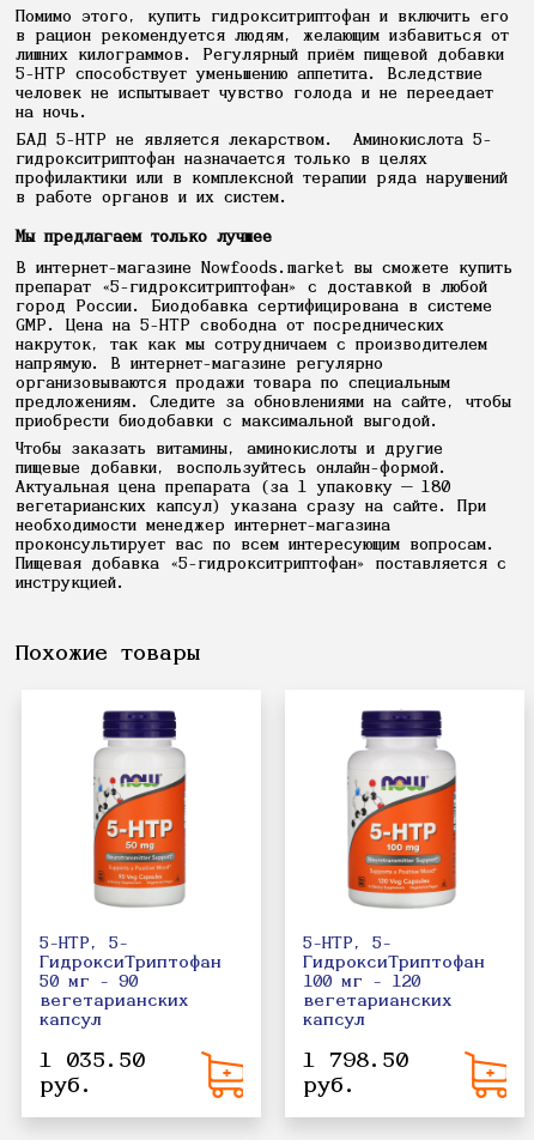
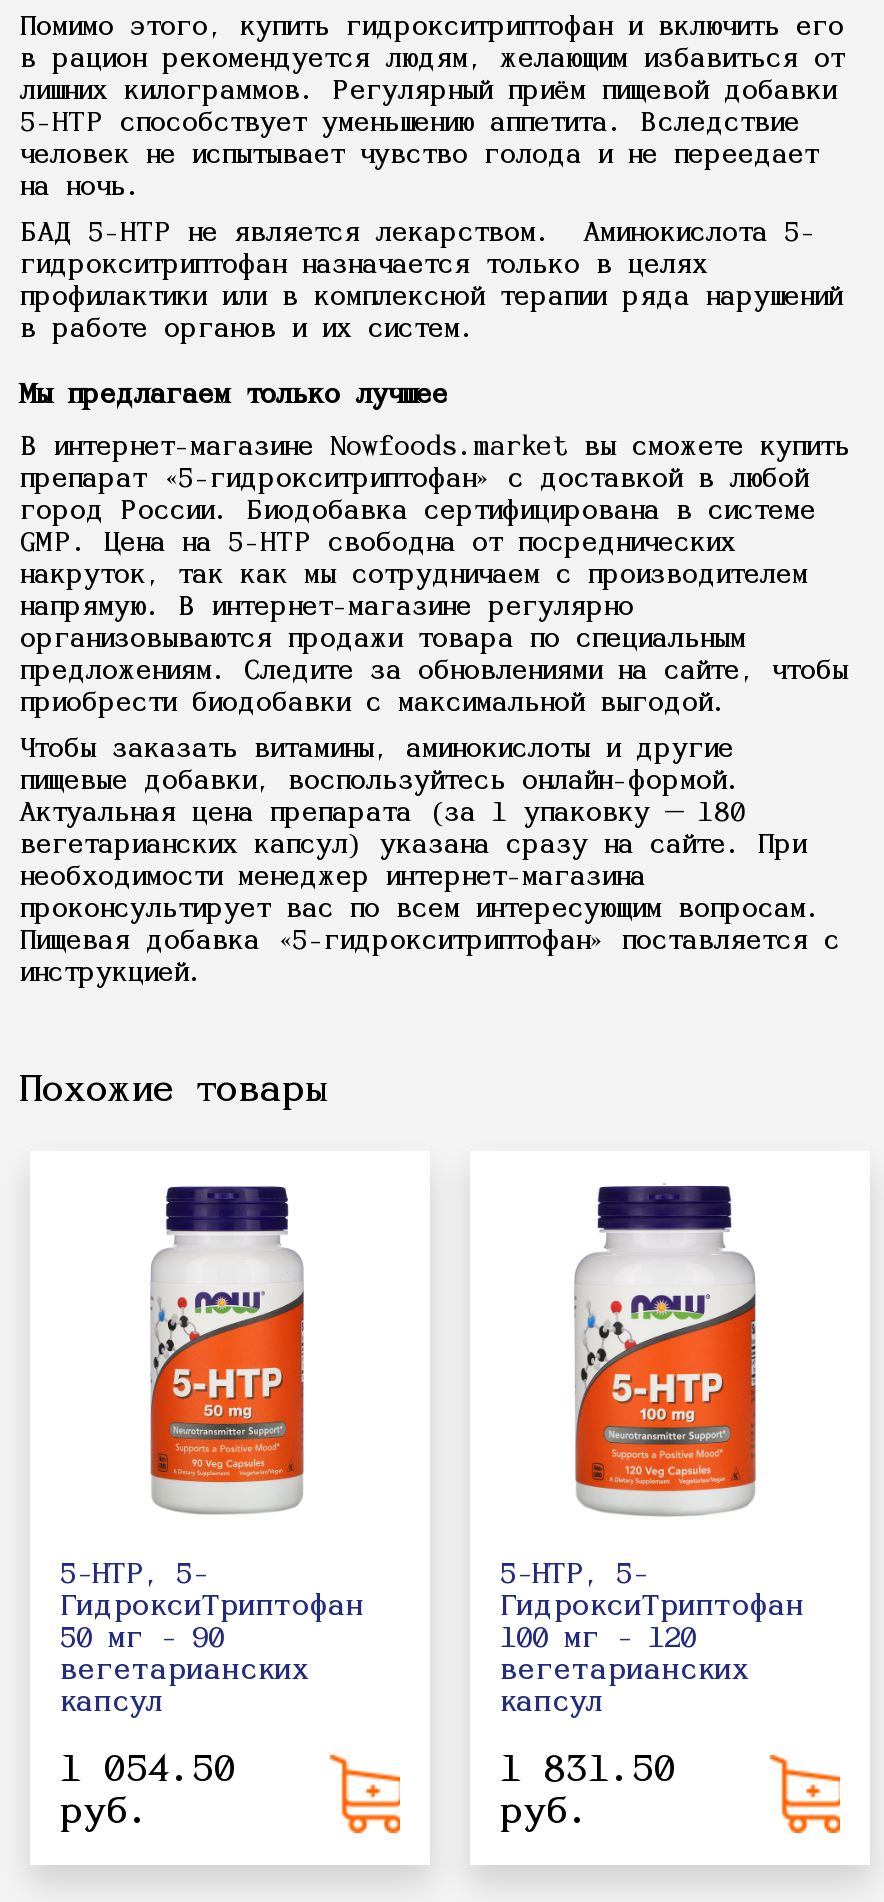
[40,1050,145,1073] 1 035.50 -> [60,1753,236,1791] 1 054.50
[303,1050,408,1073] 1 798.50 -> [500,1753,676,1791] 1 831.50

